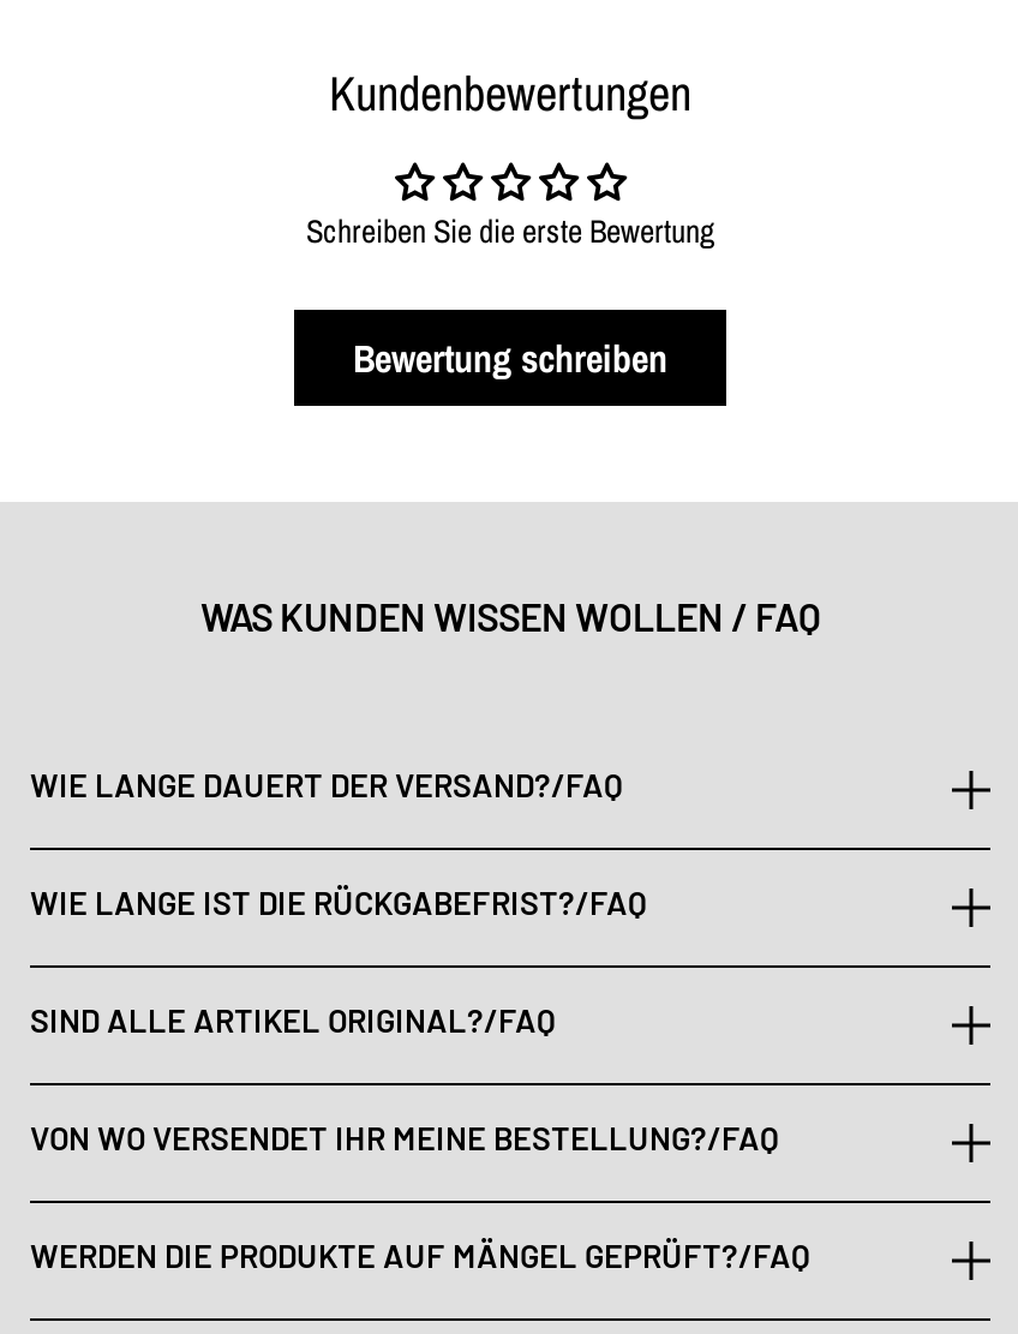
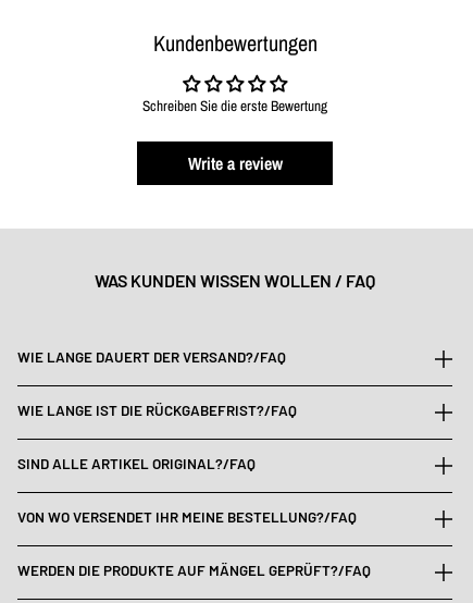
[353,331,667,384] Bewertung schreiben -> [188,151,282,175] Write a review

